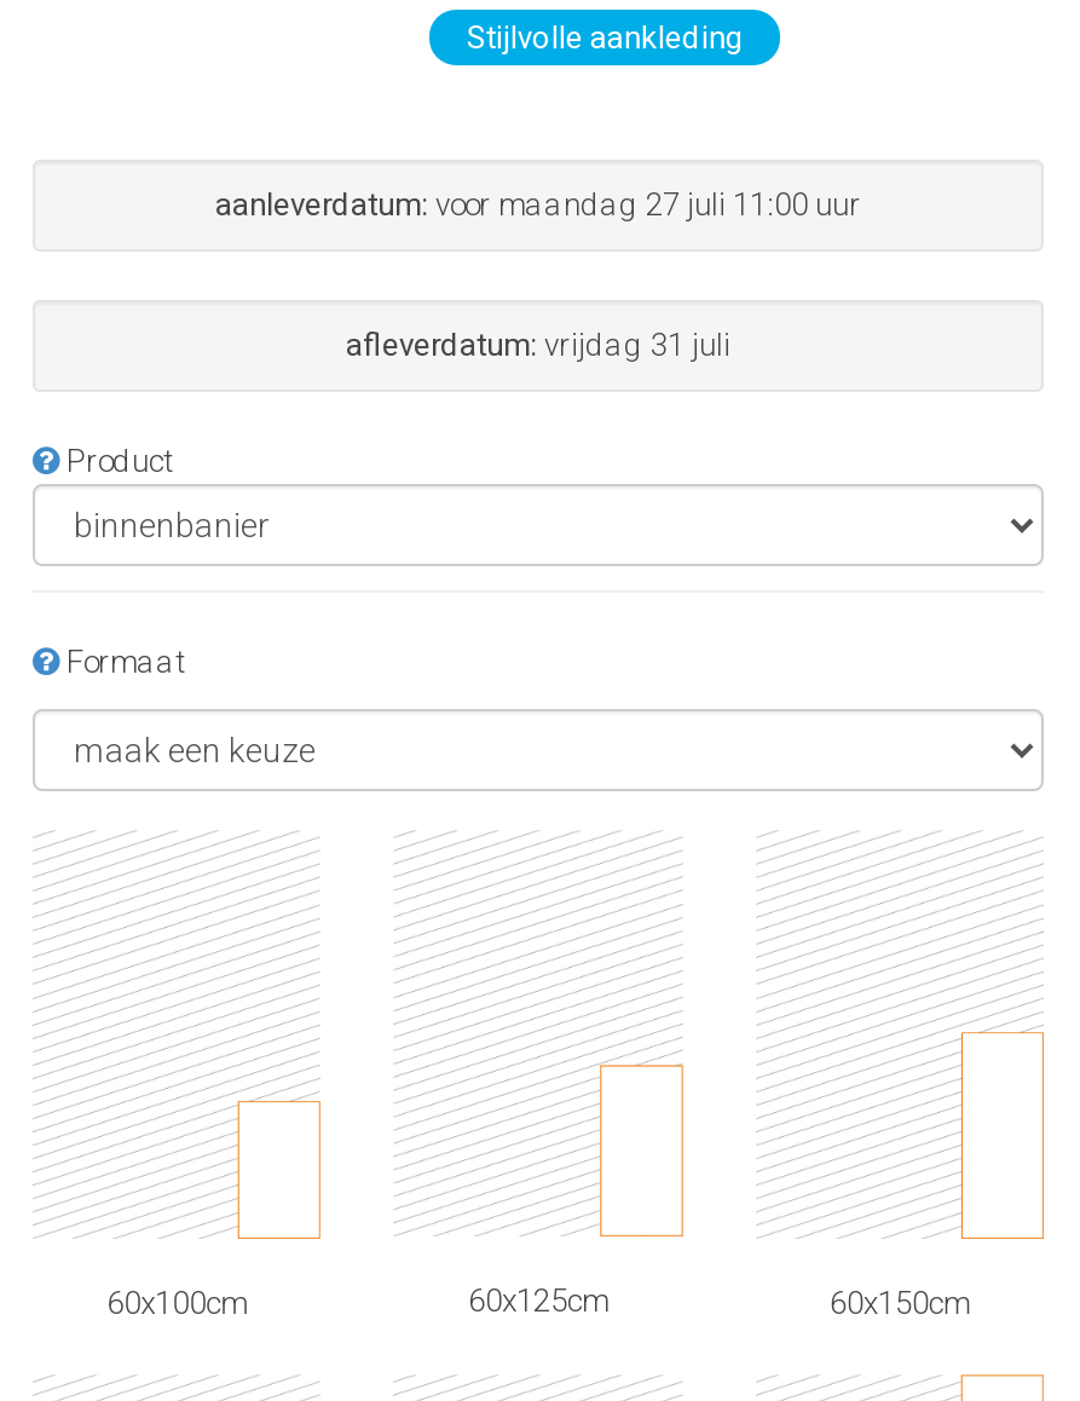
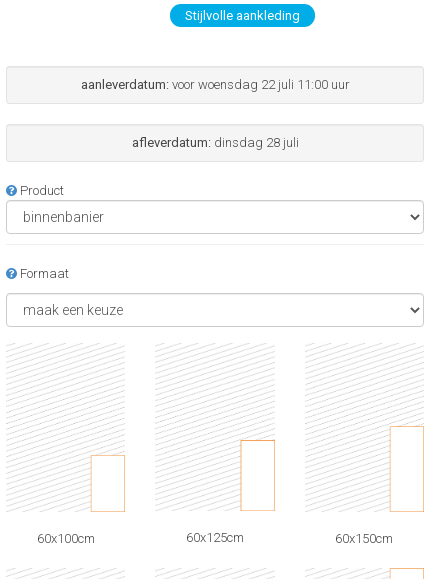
[215,186,861,223] aanleverdatum: voor maandag 27 juli 11:00 uur -> [80,77,349,92] aanleverdatum: voor woensdag 22 juli 11:00 uur
[346,327,730,363] afleverdatum: vrijdag 31 juli -> [131,135,298,150] afleverdatum: dinsdag 28 juli

